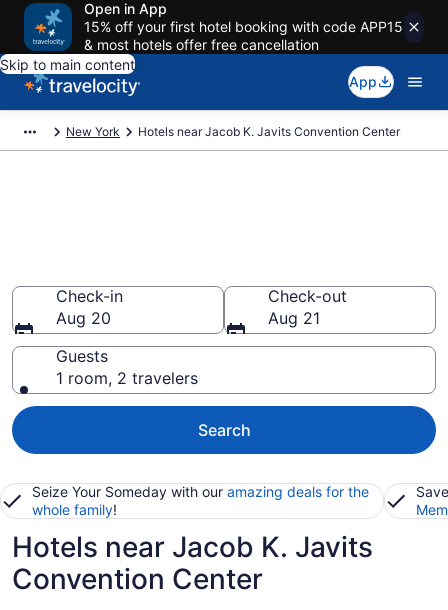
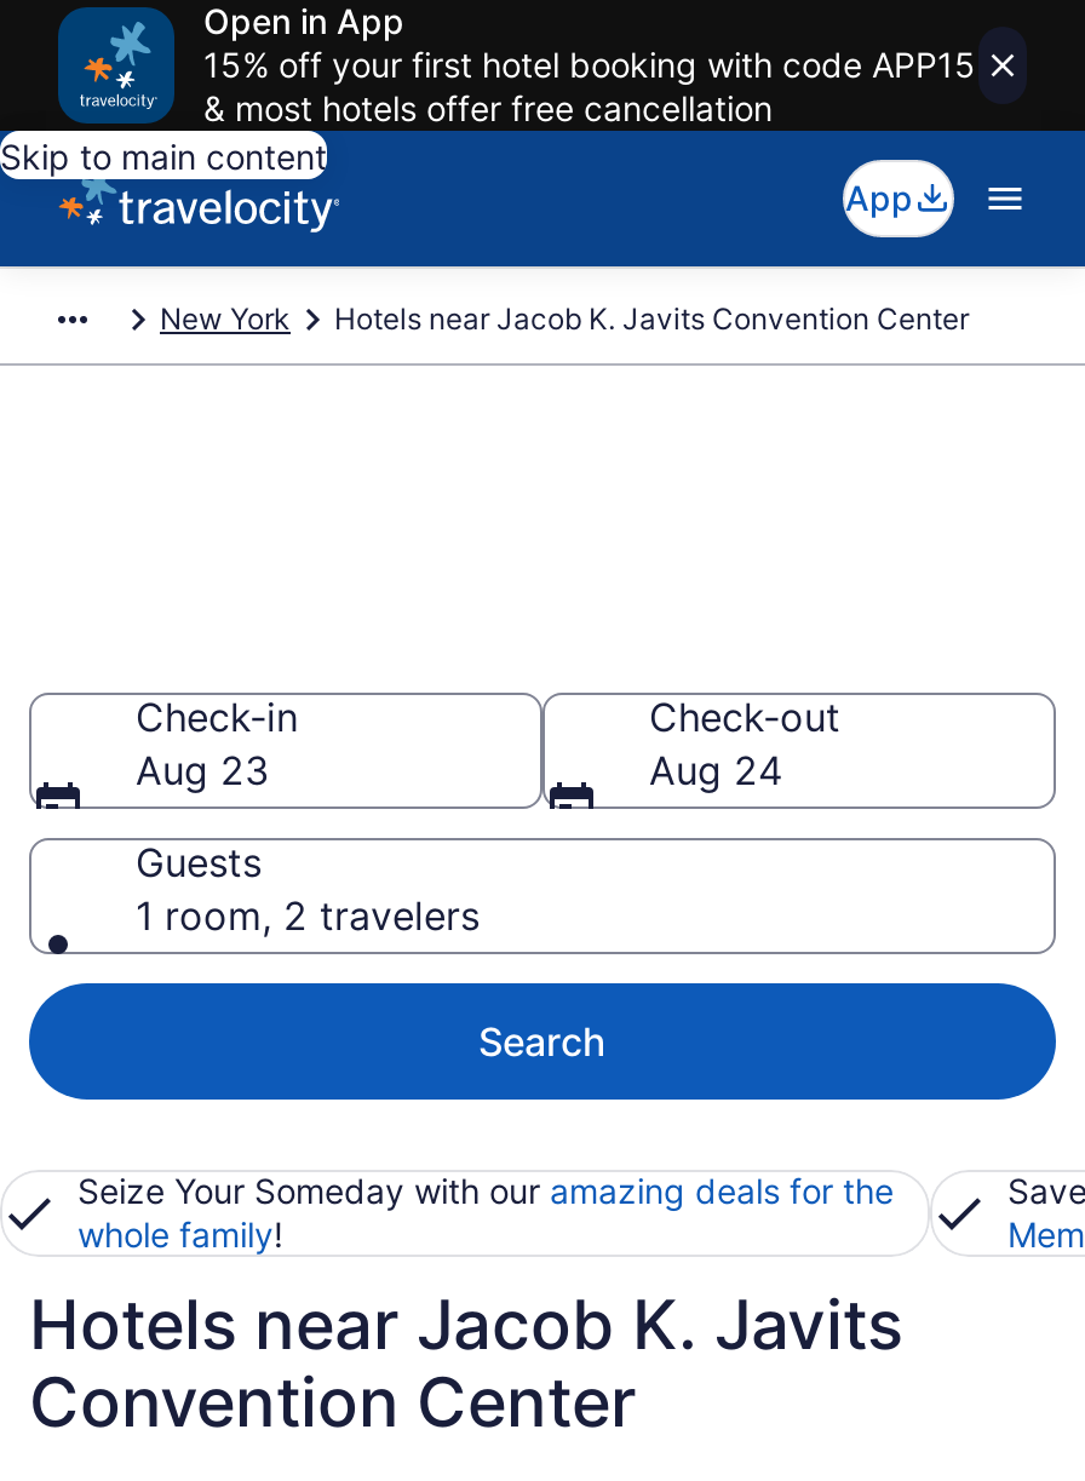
[56,308,111,328] Aug 20 -> [136,746,269,794] Aug 23
[268,308,320,328] Aug 21 -> [649,746,782,794] Aug 24

